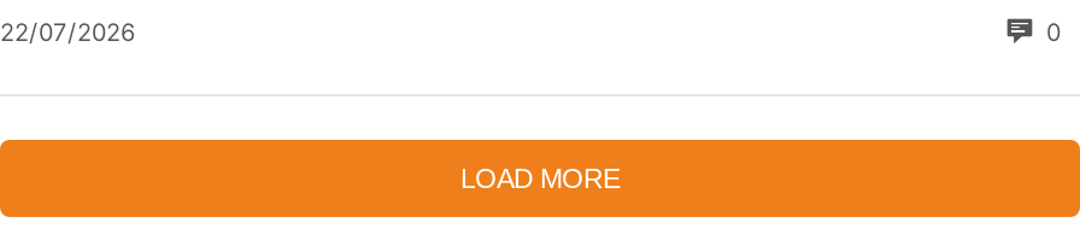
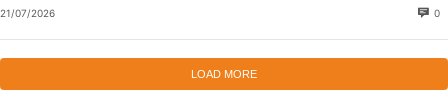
[0,16,135,45] 22/07/2026 -> [0,7,55,19] 21/07/2026

